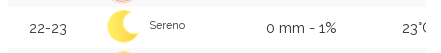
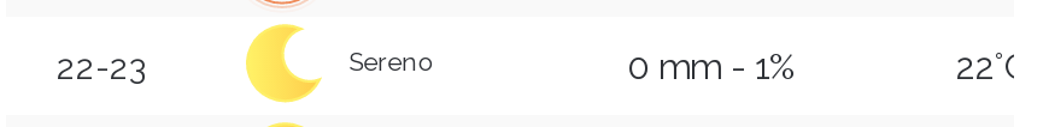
[402,18,433,36] 23°C -> [956,44,1031,87] 22°C

